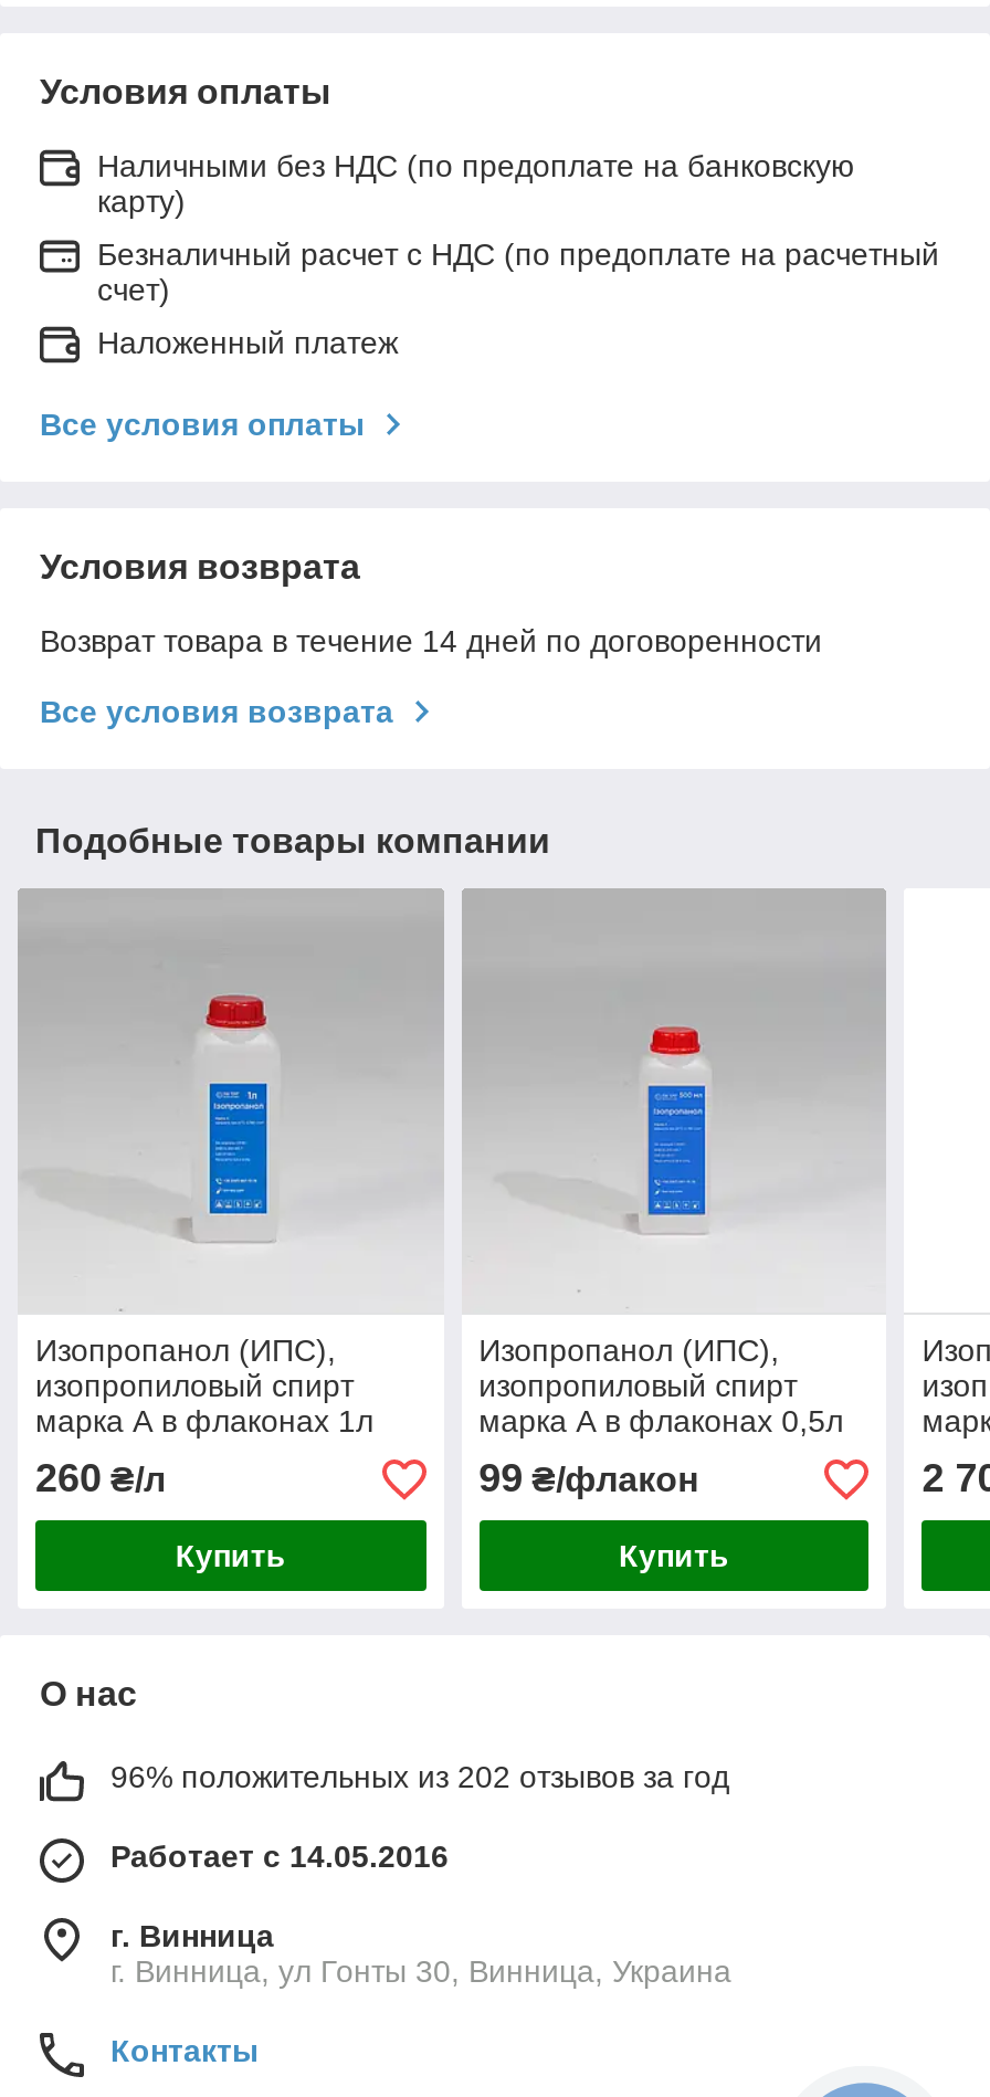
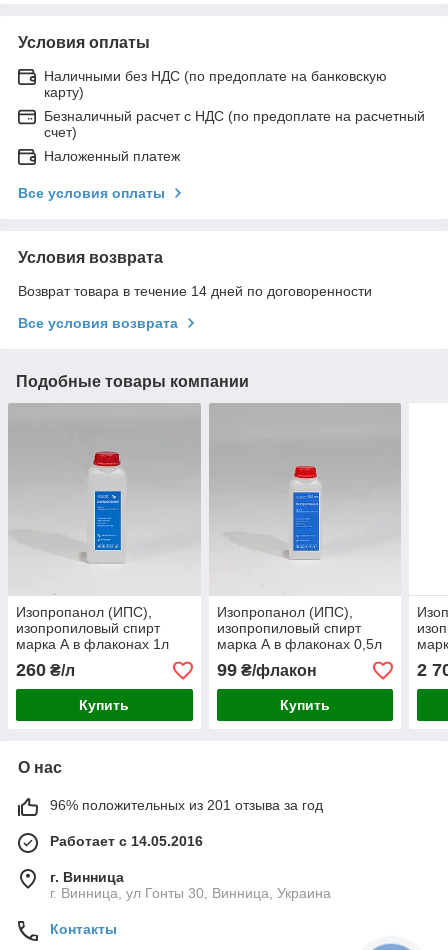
[110,1760,729,1795] 96% положительных из 202 отзывов за год -> [50,797,323,813] 96% положительных из 201 отзыва за год

